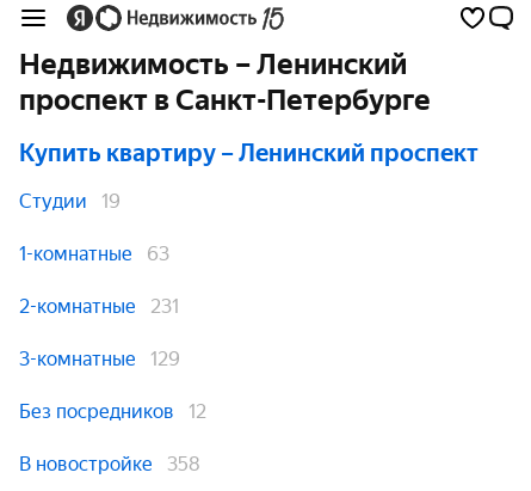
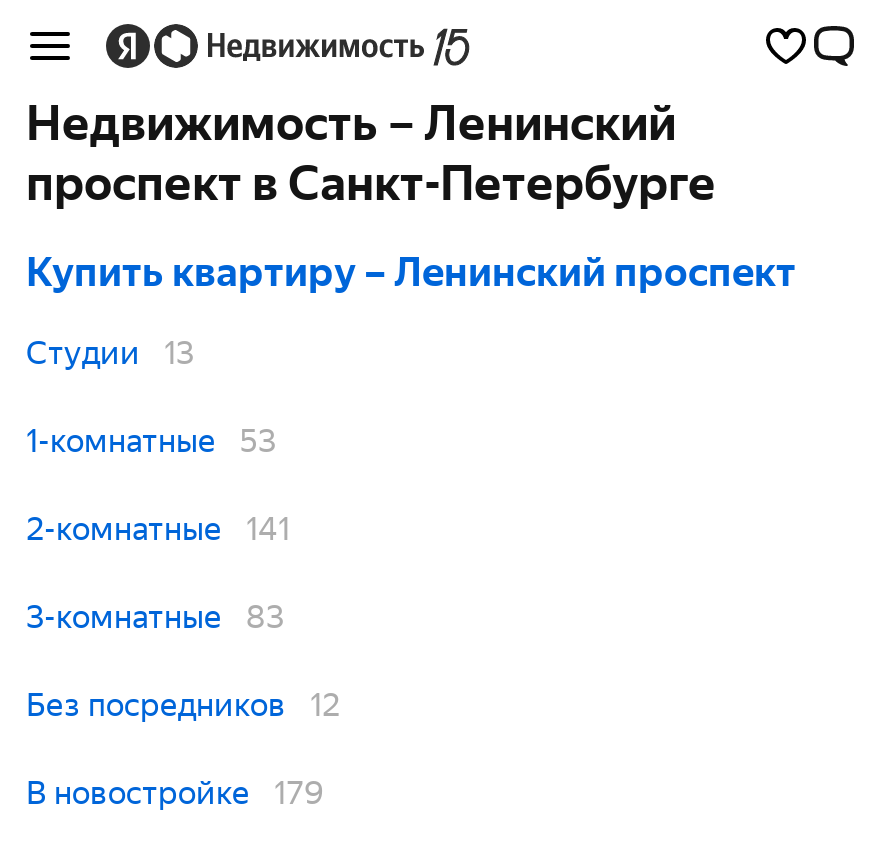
[19,190,121,213] Студии 19 -> [26,334,194,372] Студии 13
[19,243,169,265] 1-комнатные 63 -> [26,422,276,460] 1-комнатные 53
[19,295,179,318] 2-комнатные 231 -> [26,510,290,548] 2-комнатные 141
[19,348,180,370] 3-комнатные 129 -> [26,598,284,636] 3-комнатные 83
[19,453,200,475] В новостройке 358 -> [26,774,324,812] В новостройке 179

